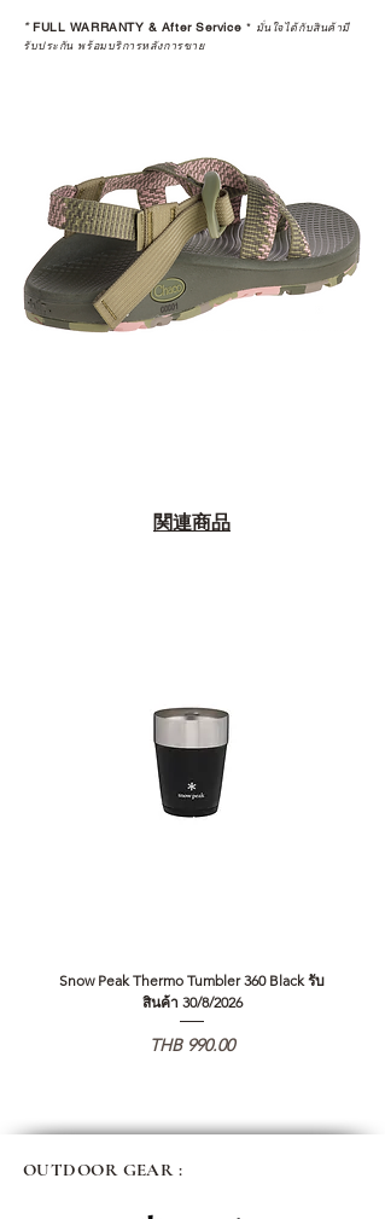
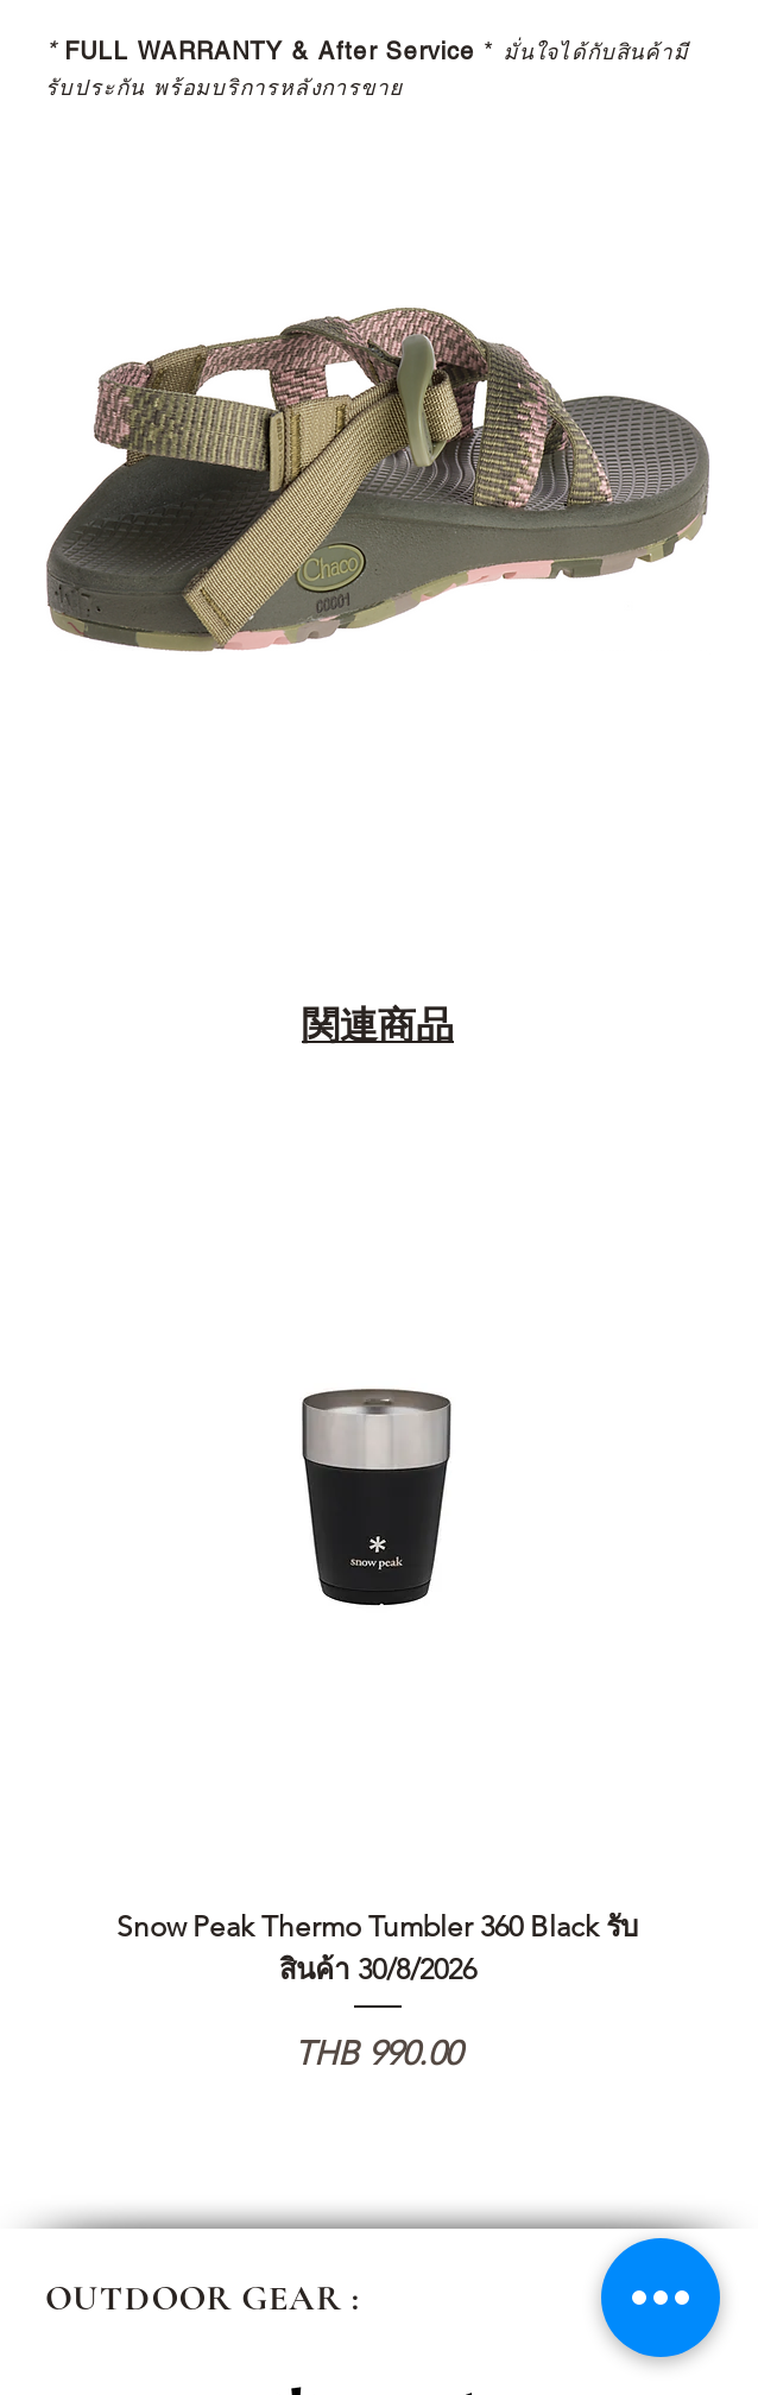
none -> [596,2236,725,2364] [image]

